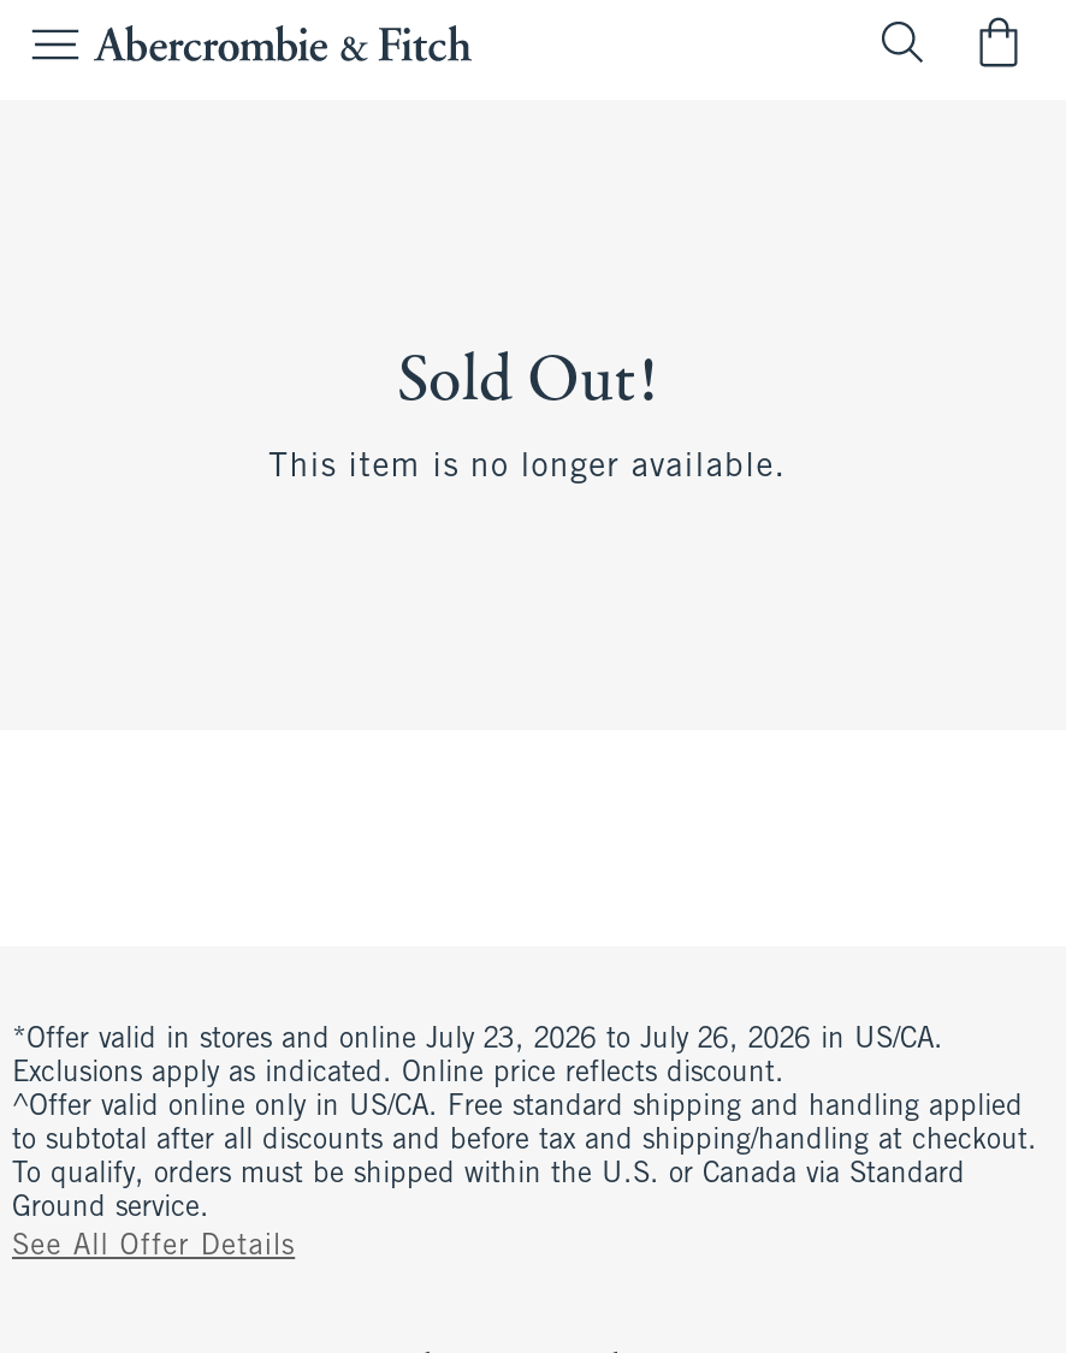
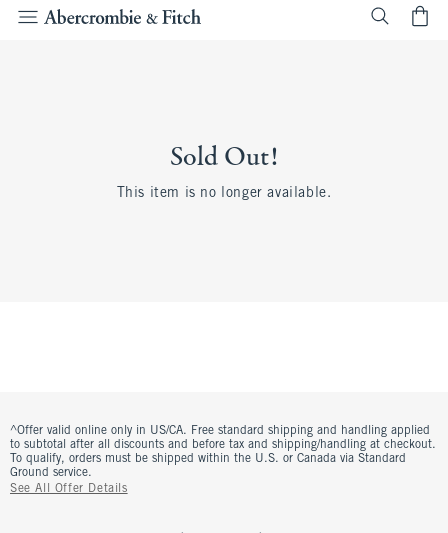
[12,1026,943,1088] *Offer valid in stores and online July 23, 2026 to July 26, 2026 in US/CA. | Exclusions apply as indicated. Online price reflects discount. -> none

